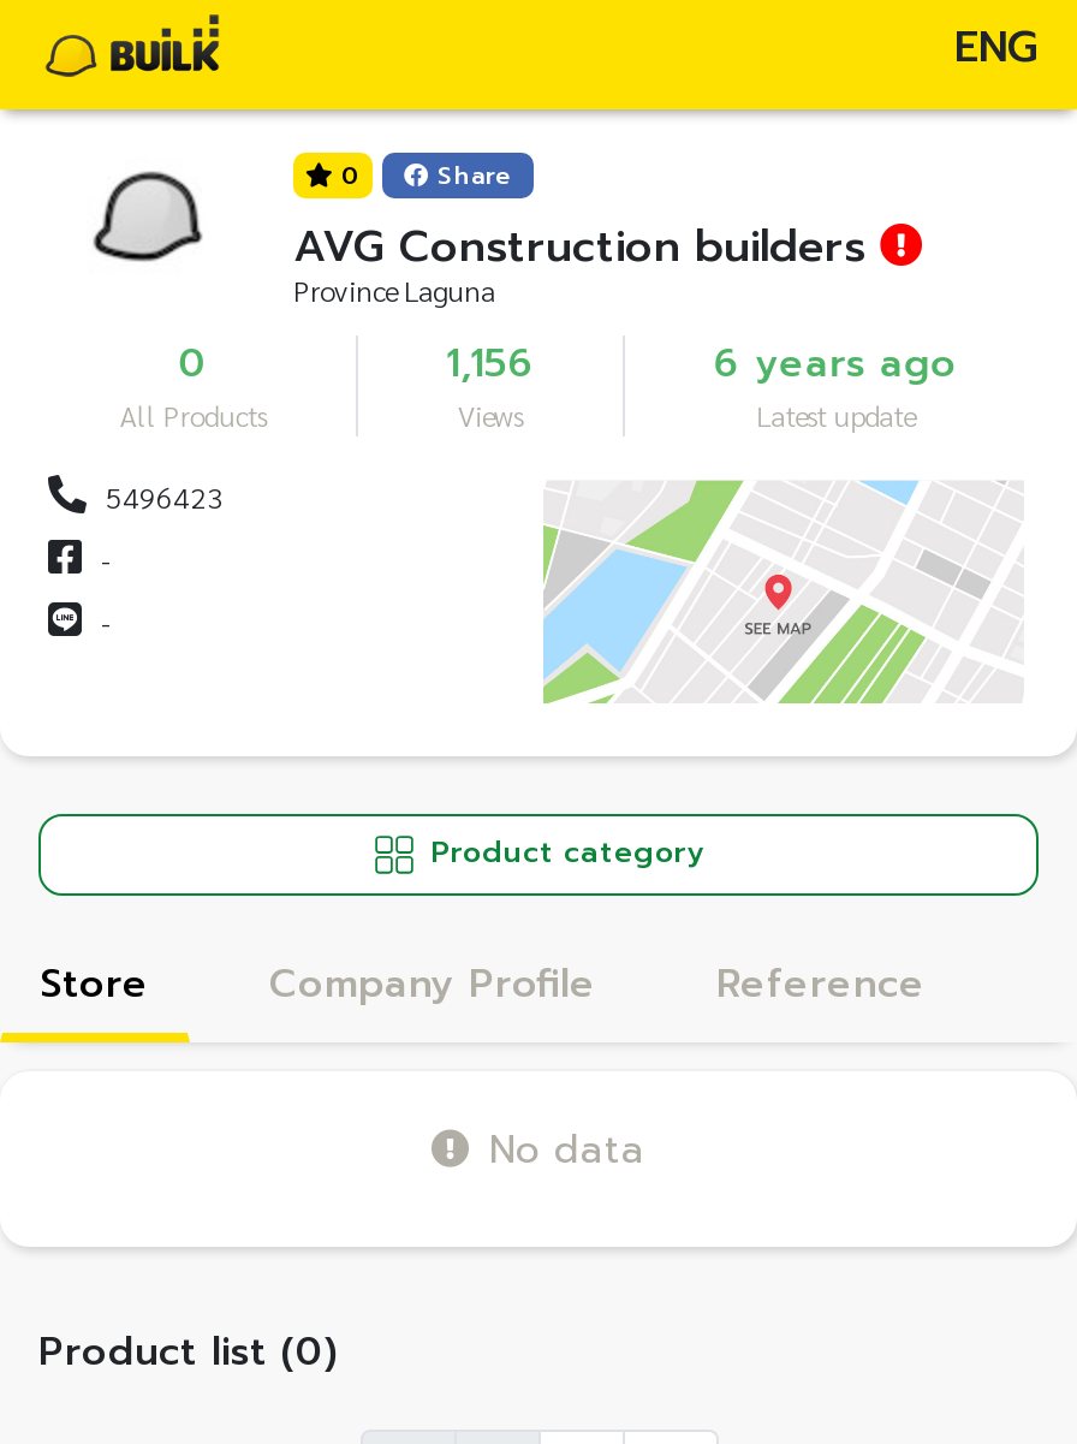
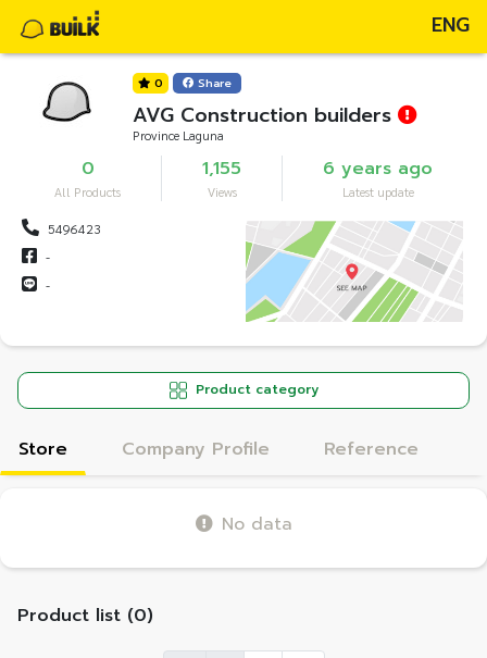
[446,335,535,393] 1,156 -> [202,156,241,182] 1,155

